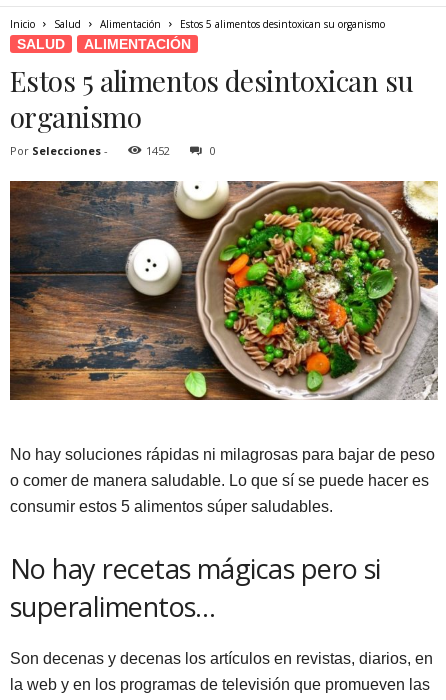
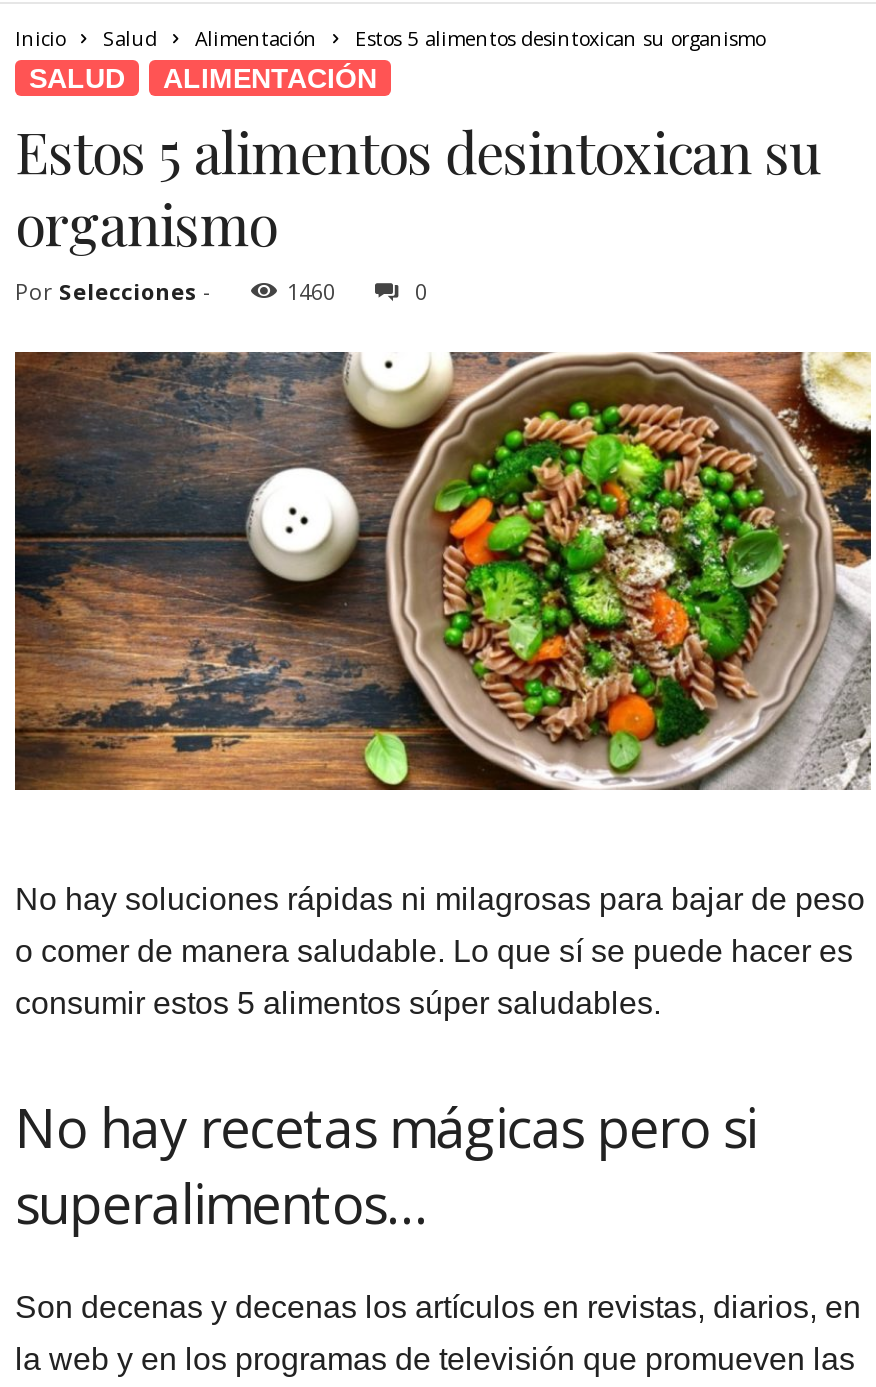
[146,143,170,158] 1452 -> [287,276,335,306] 1460

